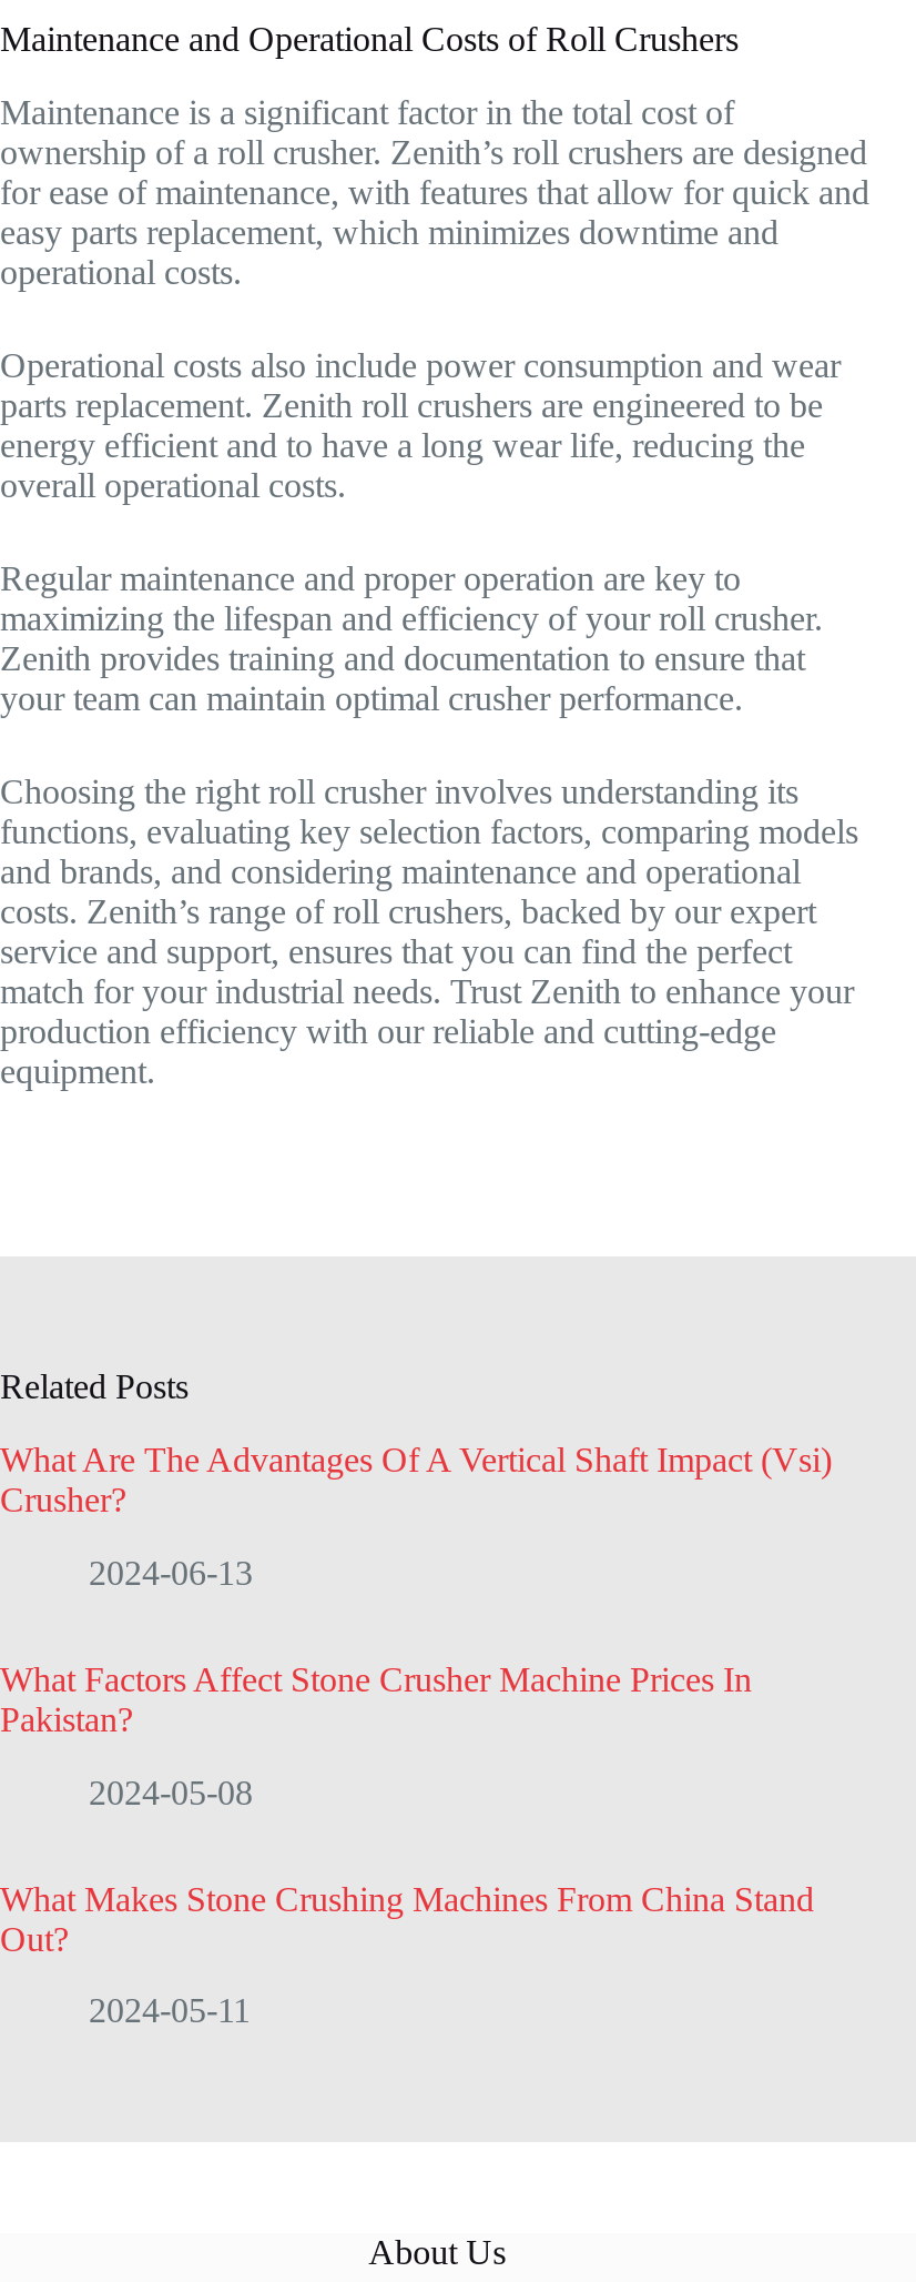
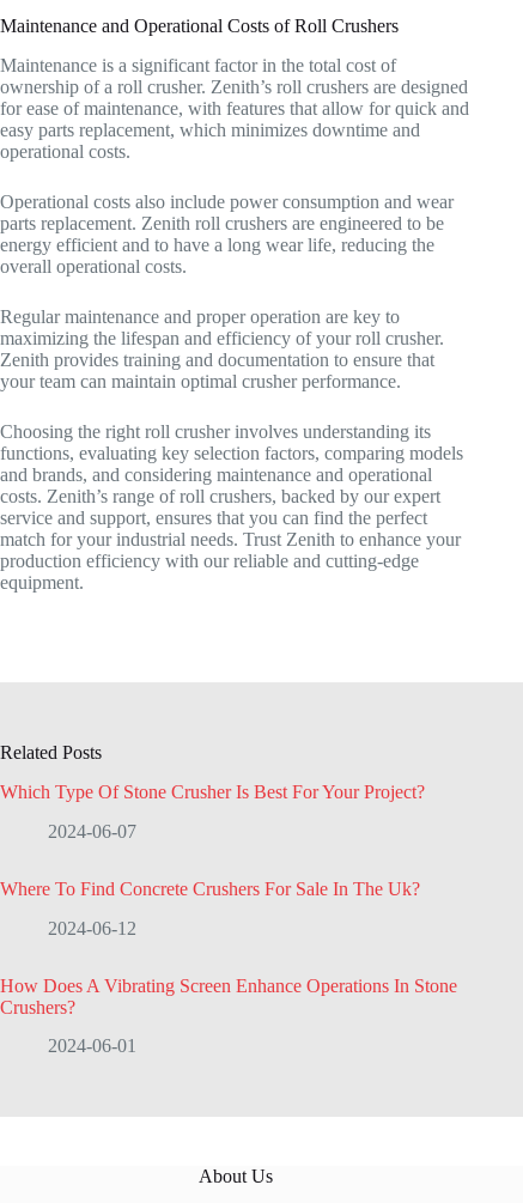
[0,1441,832,1518] What Are The Advantages Of A Vertical Shaft Impact (Vsi) | Crusher? -> [0,782,425,802] Which Type Of Stone Crusher Is Best For Your Project?
[89,1553,253,1591] 2024-06-13 -> [48,821,136,841] 2024-06-07
[0,1660,752,1738] What Factors Affect Stone Crusher Machine Prices In | Pakistan? -> [0,878,420,899] Where To Find Concrete Crushers For Sale In The Uk?
[89,1773,253,1811] 2024-05-08 -> [48,918,136,938] 2024-06-12
[0,1879,814,1957] What Makes Stone Crushing Machines From China Stand | Out? -> [0,975,457,1017] How Does A Vibrating Screen Enhance Operations In Stone | Crushers?
[89,1992,251,2030] 2024-05-11 -> [48,1036,136,1056] 2024-06-01

